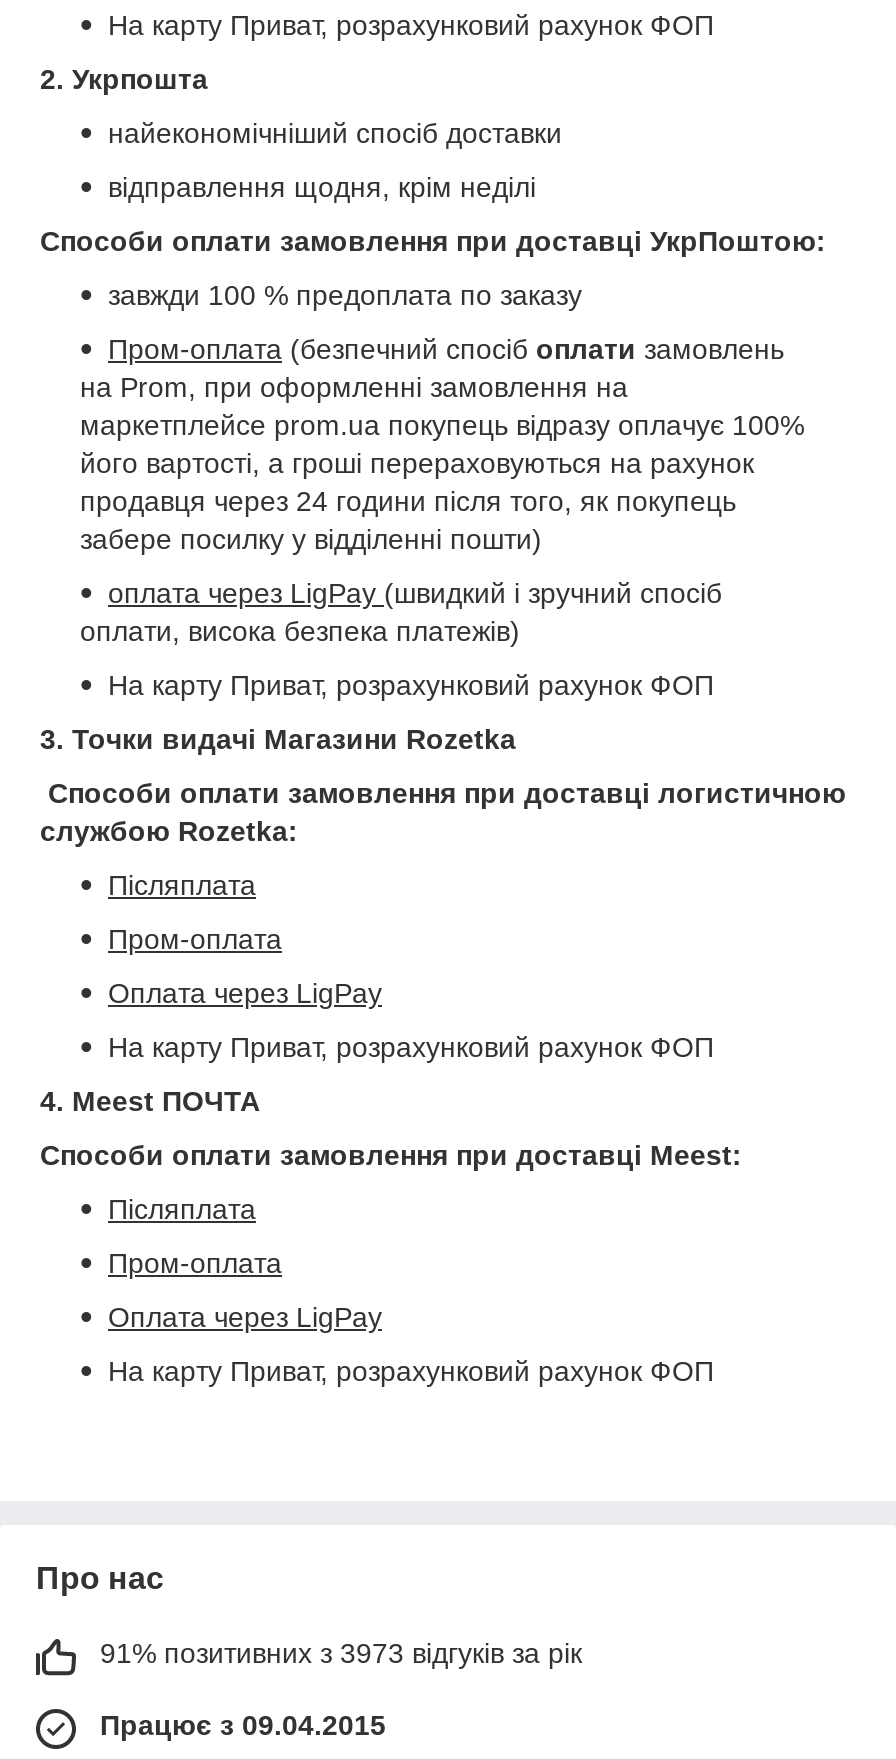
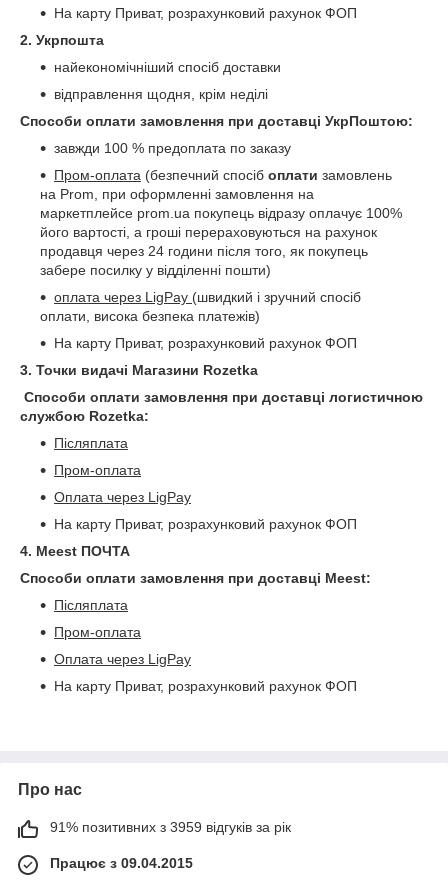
[100,1638,582,1670] 91% позитивних з 3973 відгуків за рік -> [50,819,291,835] 91% позитивних з 3959 відгуків за рік

